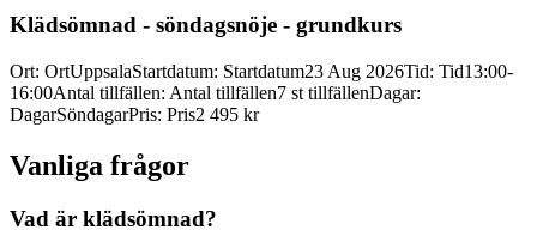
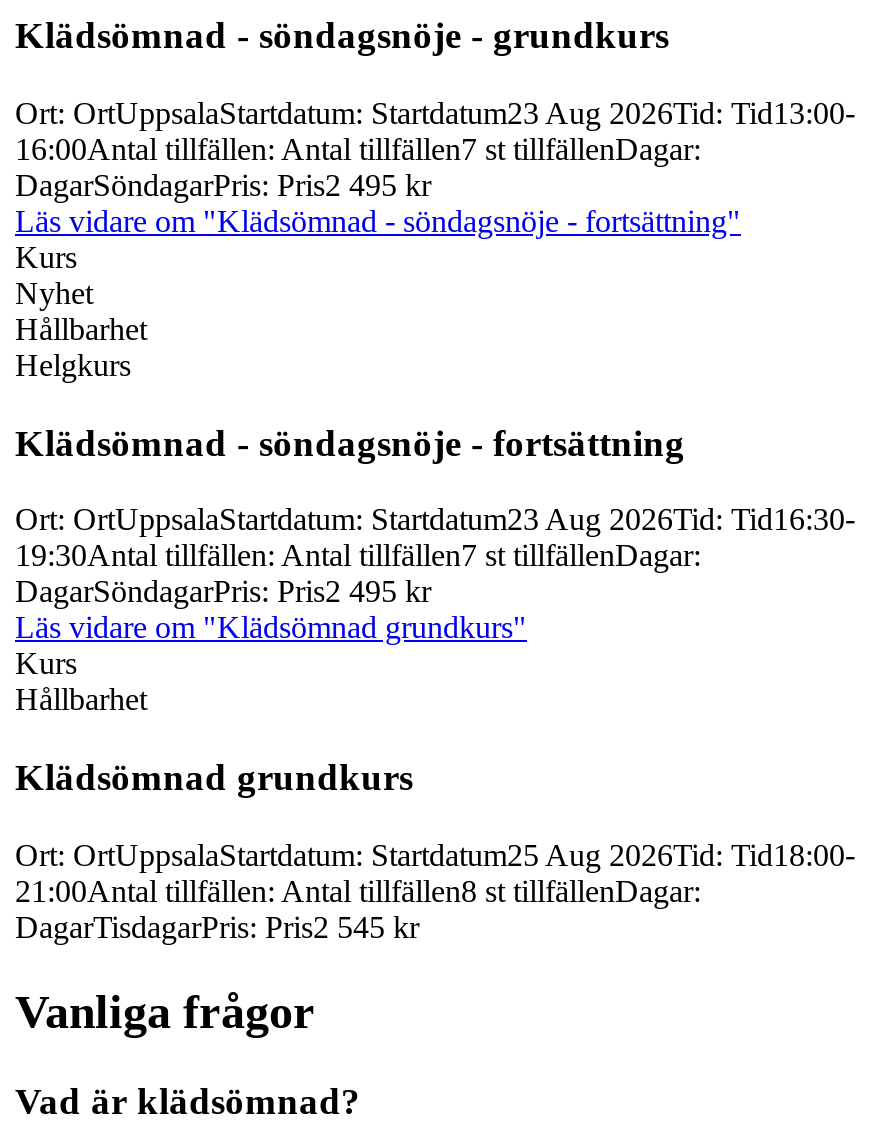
none -> [15,204,855,943] Läs vidare om "Klädsömnad - söndagsnöje - fortsättning" | Kurs | Nyhet | Hållbarhet | Helgkurs | Klädsömnad - söndagsnöje - fortsättning | Ort: OrtUppsalaStartdatum: Startdatum23 Aug 2026Tid: Tid16:30- | 19:30Antal tillfällen: Antal tillfällen7 st tillfällenDagar: | DagarSöndagarPris: Pris2 495 kr | Läs vidare om "Klädsömnad grundkurs" | Kurs | Hållbarhet | Klädsömnad grundkurs | Ort: OrtUppsalaStartdatum: Startdatum25 Aug 2026Tid: Tid18:00- | 21:00Antal tillfällen: Antal tillfällen8 st tillfällenDagar: | DagarTisdagarPris: Pris2 545 kr

